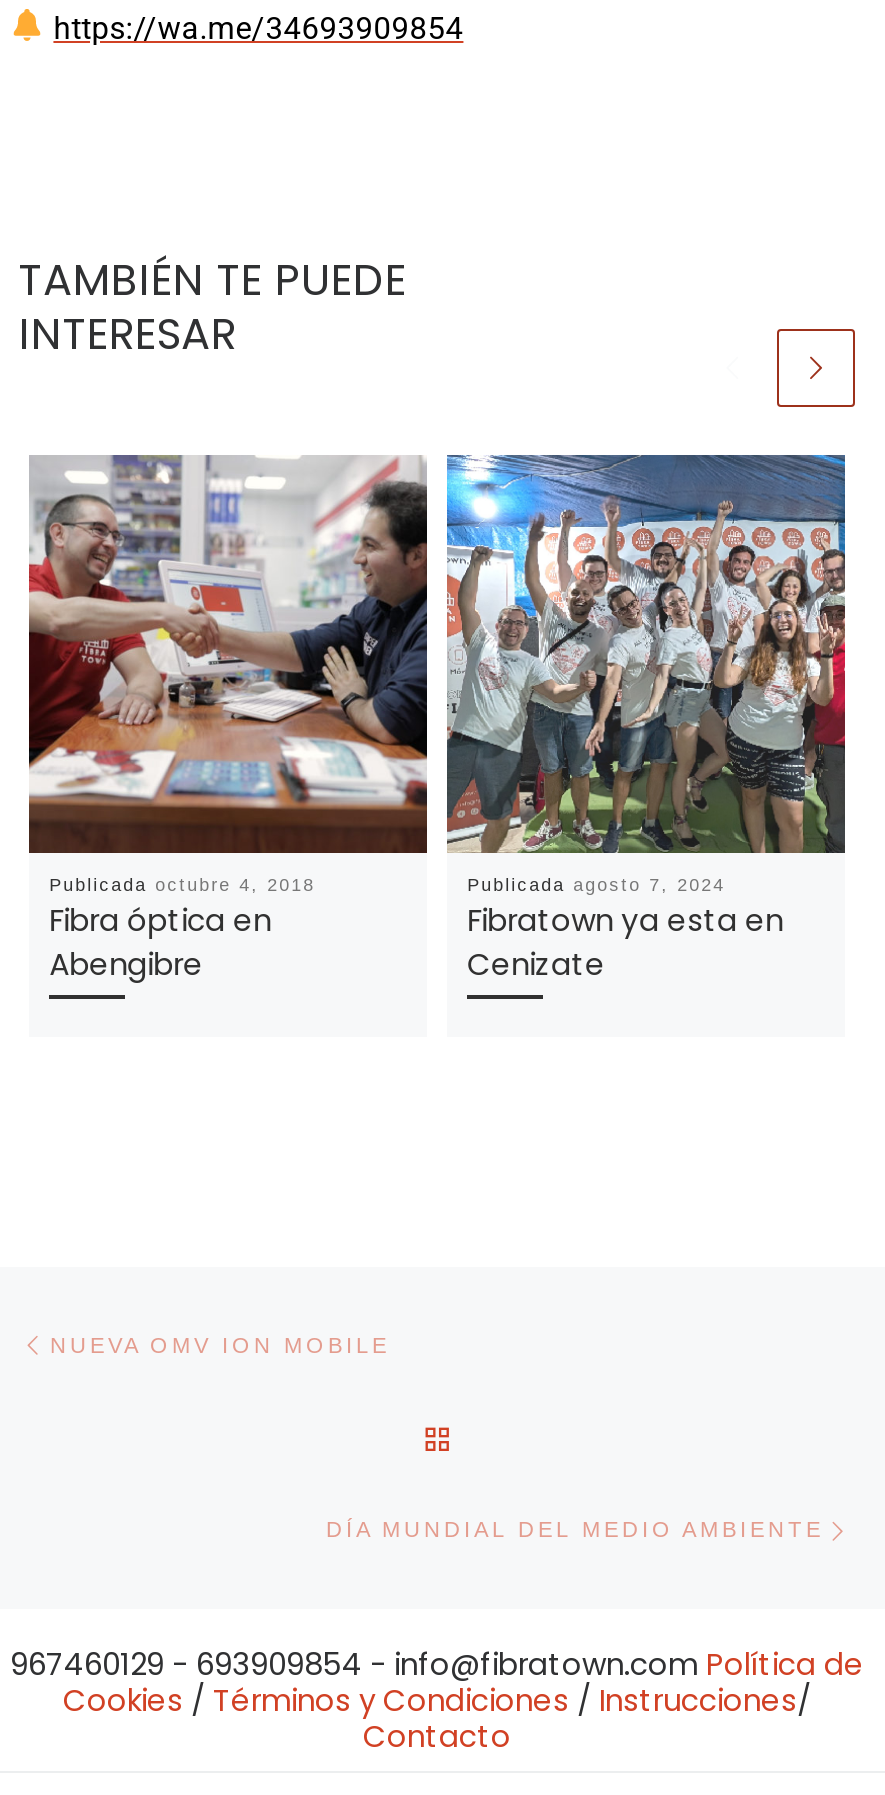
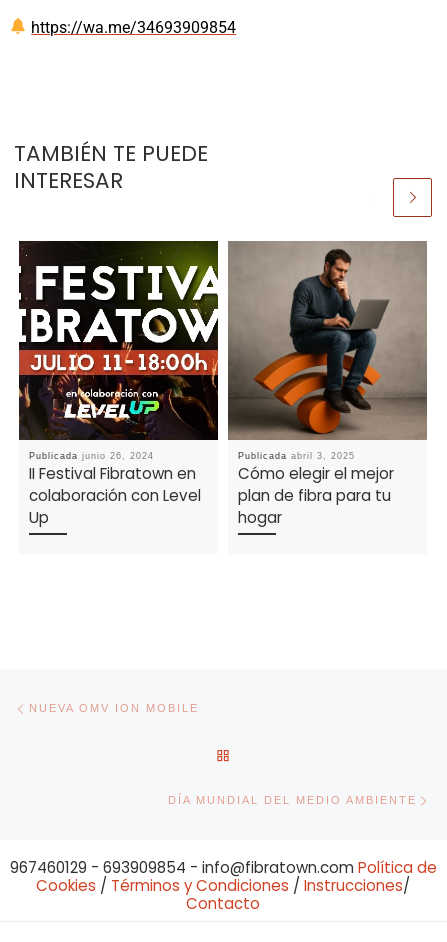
[27,453,429,985] [image] | Publicada octubre 4, 2018 | Fibra óptica en | Abengibre -> [18,240,219,528] [image] | Publicada junio 26, 2024 | II Festival Fibratown en | colaboración con Level | Up
[445,453,847,985] [image] | Publicada agosto 7, 2024 | Fibratown ya esta en | Cenizate -> [227,240,428,528] [image] | Publicada abril 3, 2025 | Cómo elegir el mejor | plan de fibra para tu | hogar

